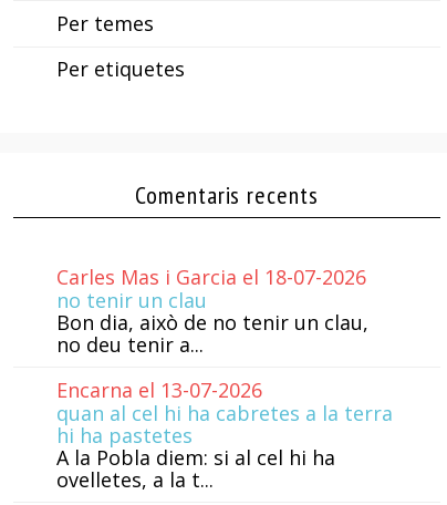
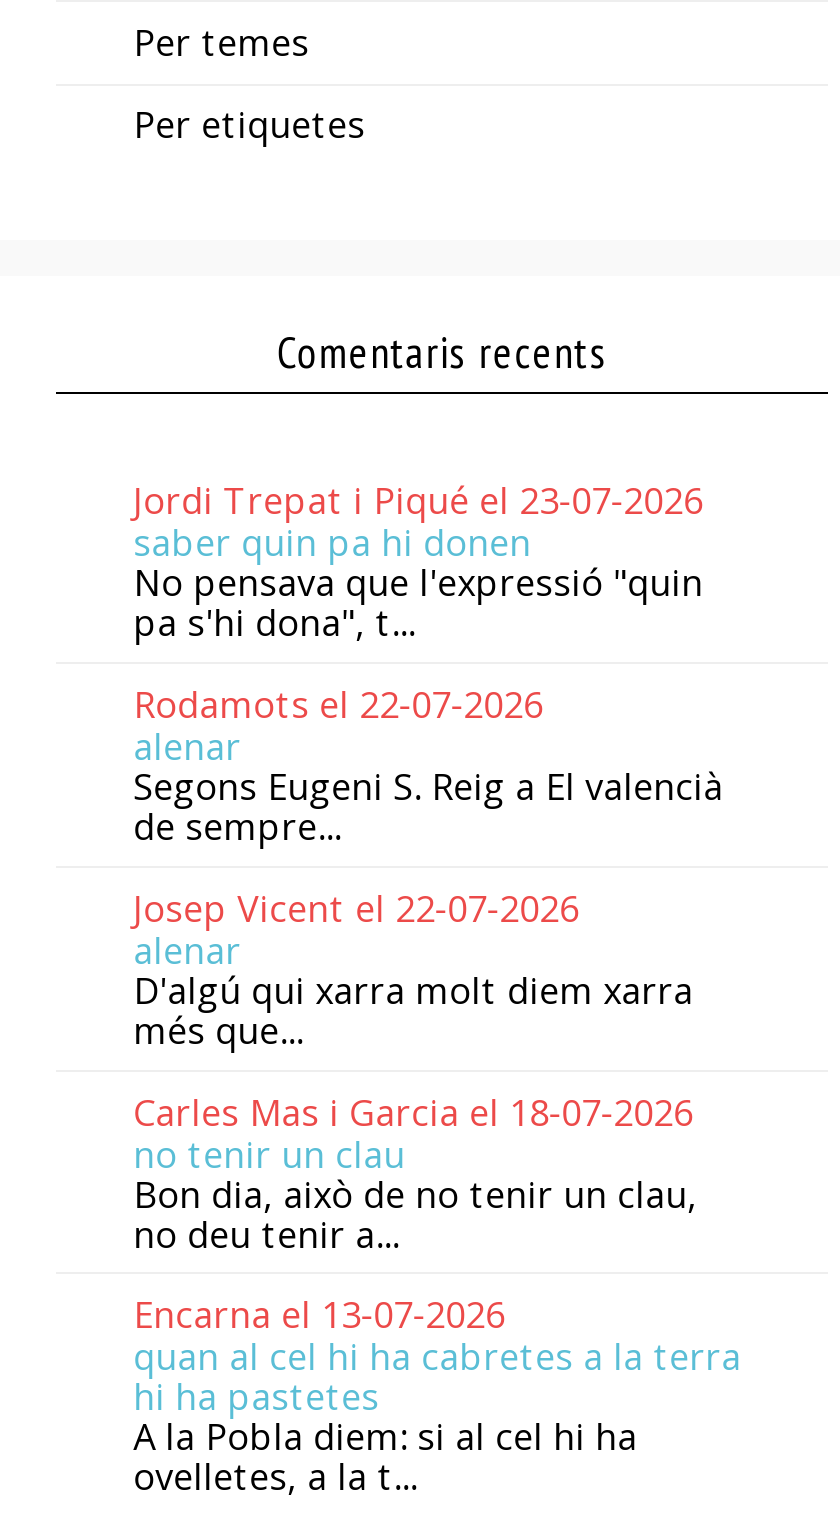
none -> [133,476,723,1054] Jordi Trepat i Piqué el 23-07-2026 | saber quin pa hi donen | No pensava que l'expressió "quin | pa s'hi dona", t... | Rodamots el 22-07-2026 | alenar | Segons Eugeni S. Reig a El valencià | de sempre... | Josep Vicent el 22-07-2026 | alenar | D'algú qui xarra molt diem xarra | més que...

